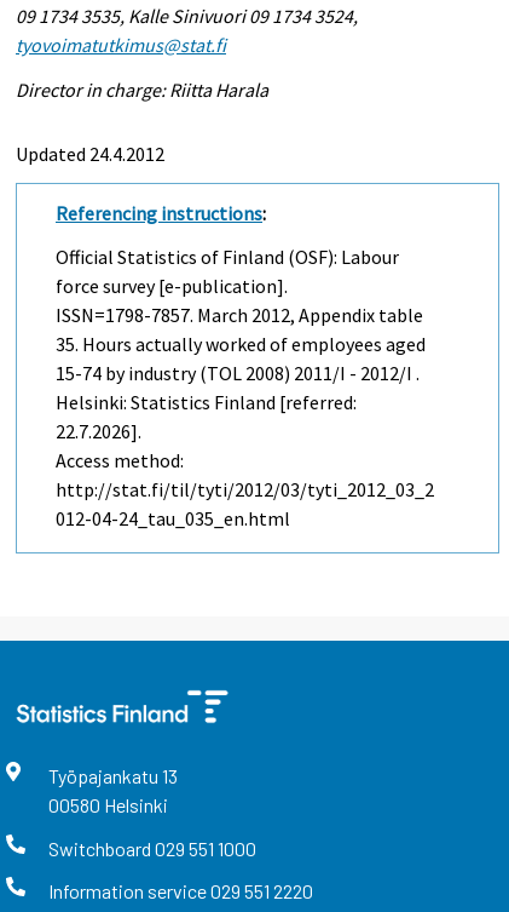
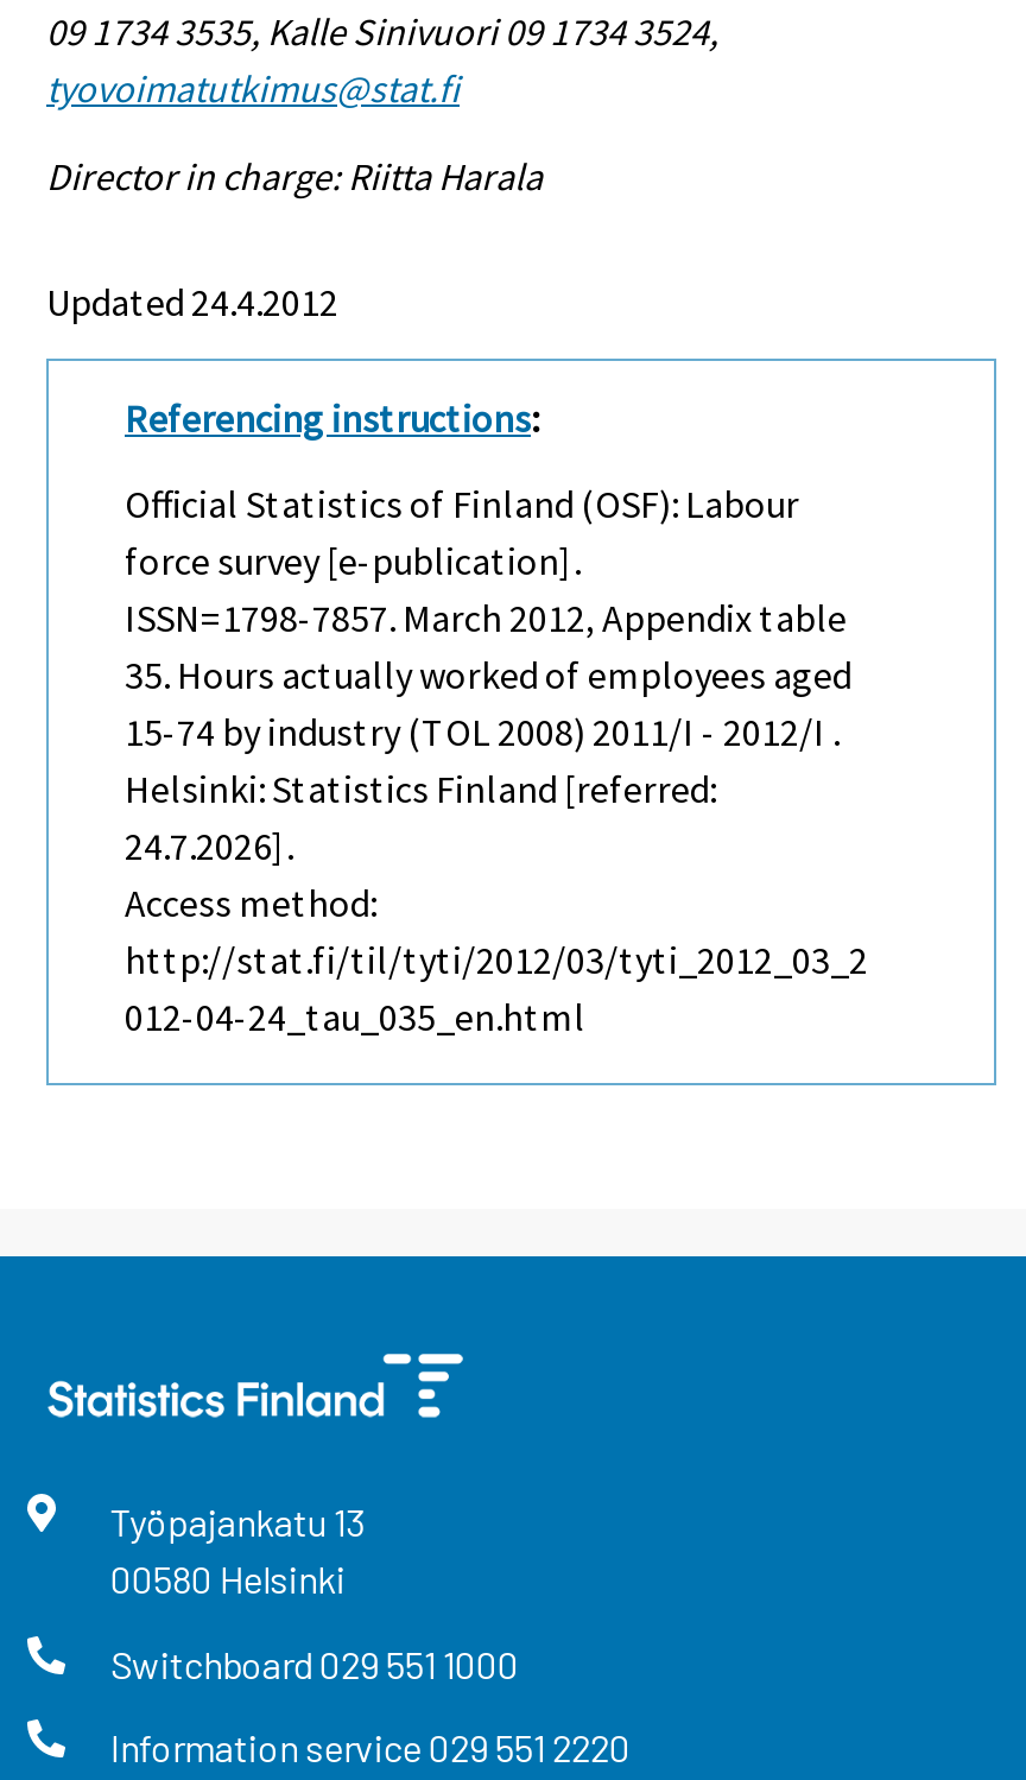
[56,420,141,444] 22.7.2026]. -> [125,823,293,870] 24.7.2026].

